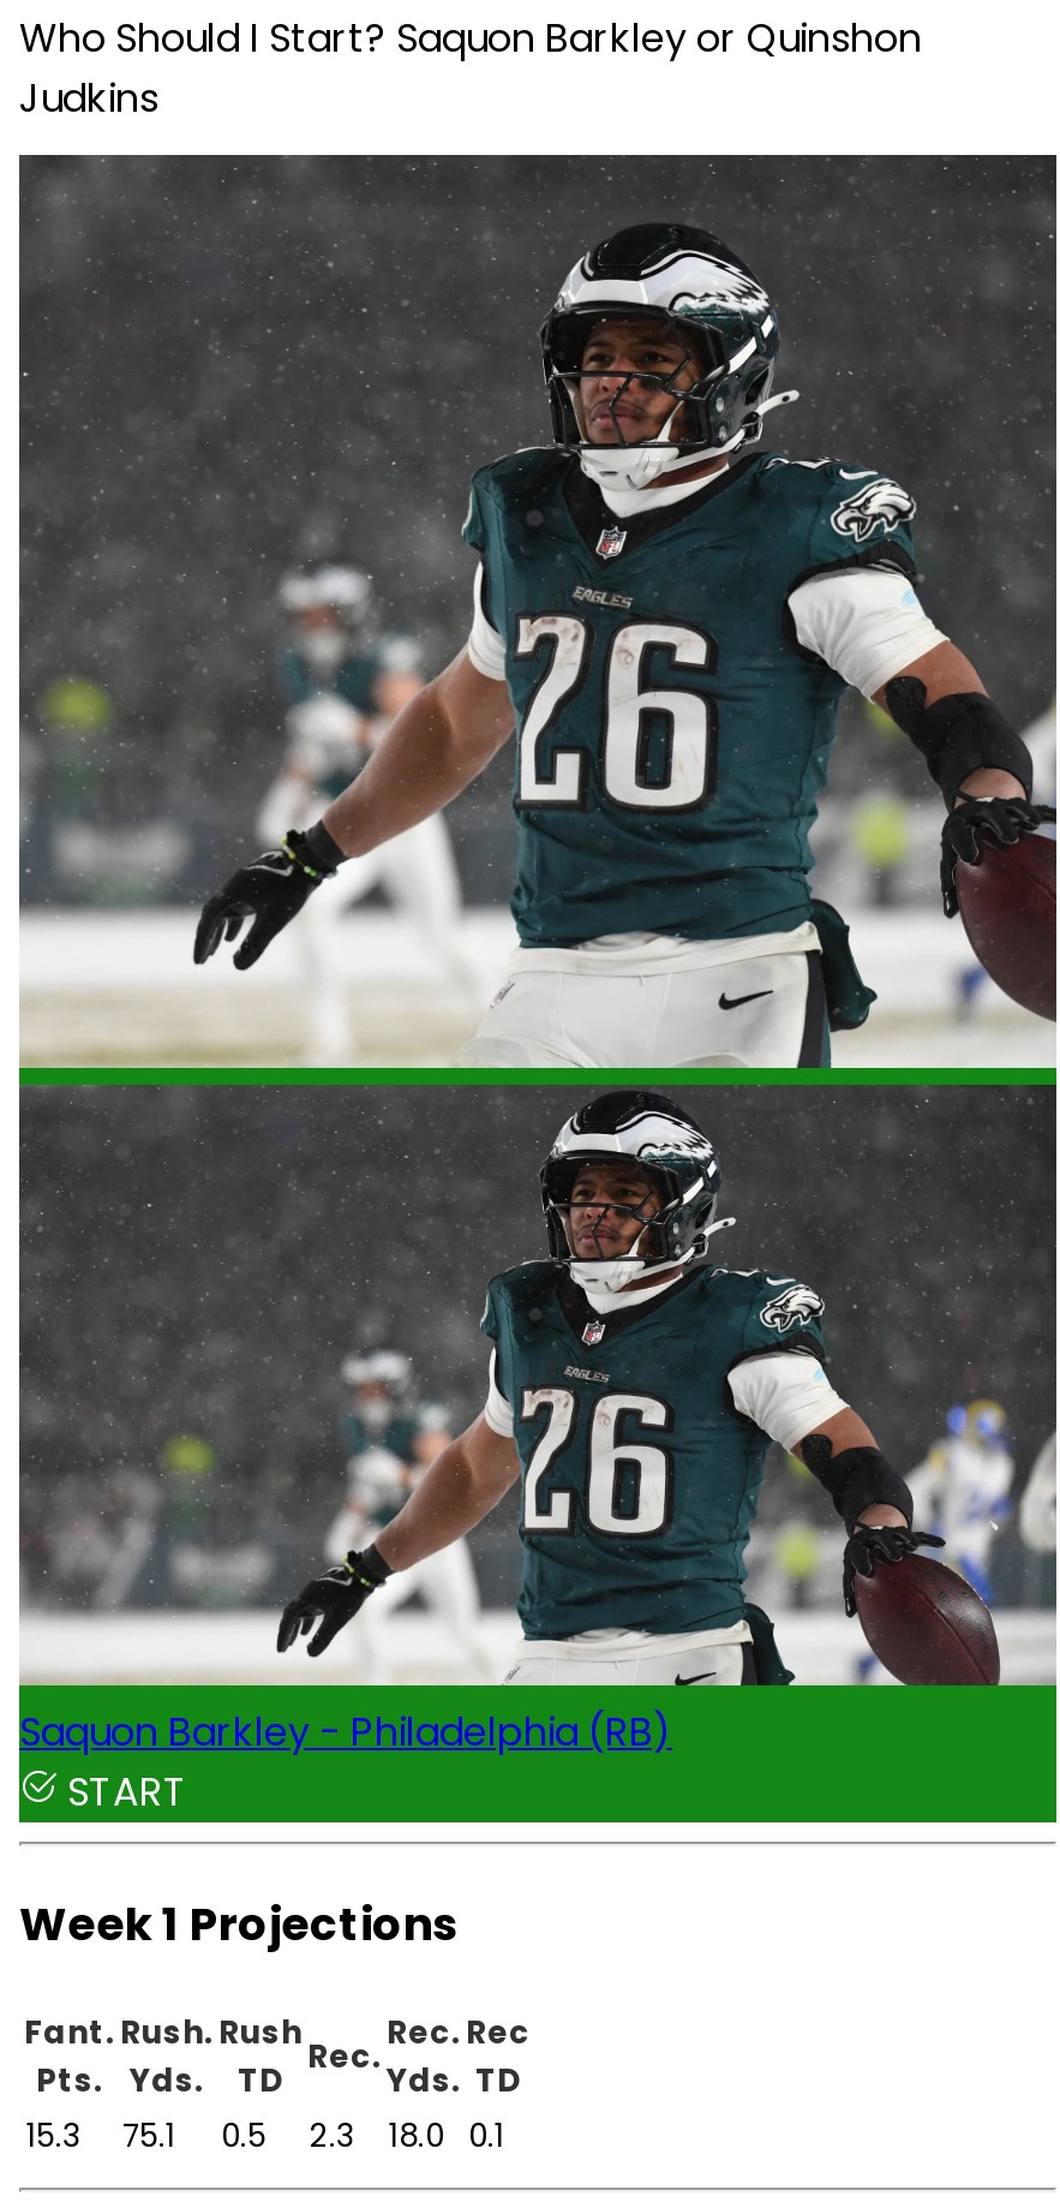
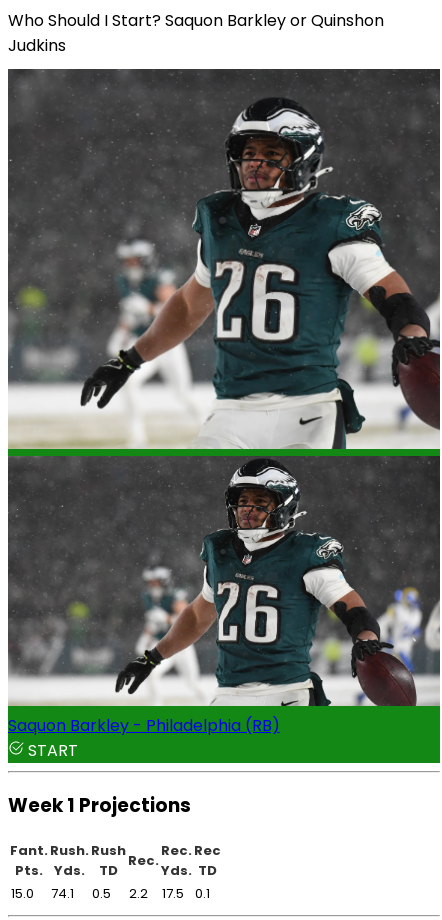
[26,2114,82,2159] 15.3 -> [11,884,34,903] 15.0
[122,2114,175,2159] 75.1 -> [51,884,74,903] 74.1
[310,2114,355,2159] 2.3 -> [129,884,148,903] 2.2
[389,2114,504,2159] 18.0 0.1 -> [162,884,210,903] 17.5 0.1

